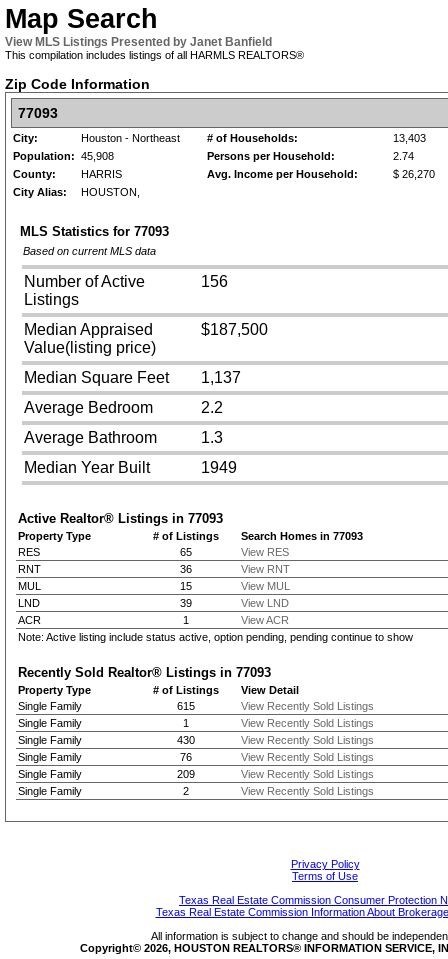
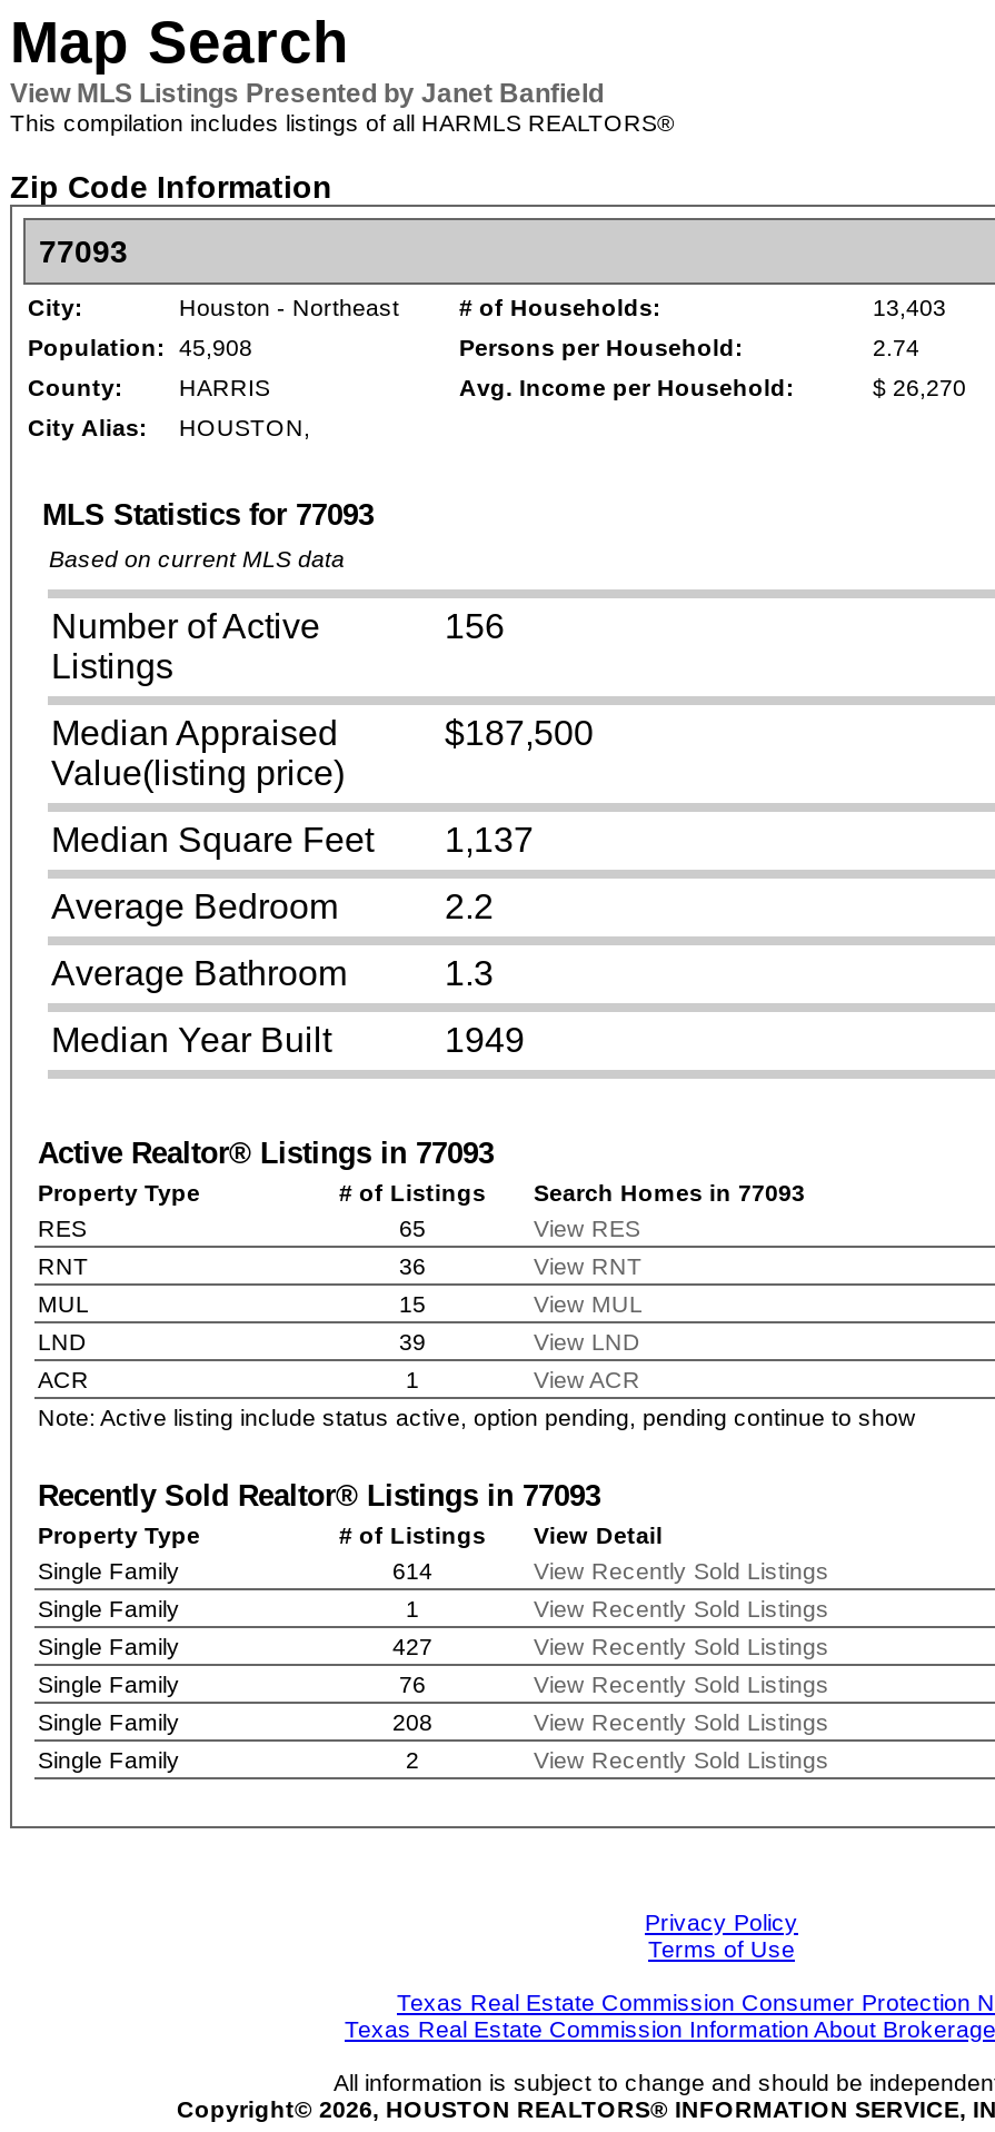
[177,700,195,712] 615 -> [392,1557,432,1584] 614
[177,734,195,746] 430 -> [392,1633,432,1659] 427
[177,768,195,780] 209 -> [392,1708,432,1735] 208

